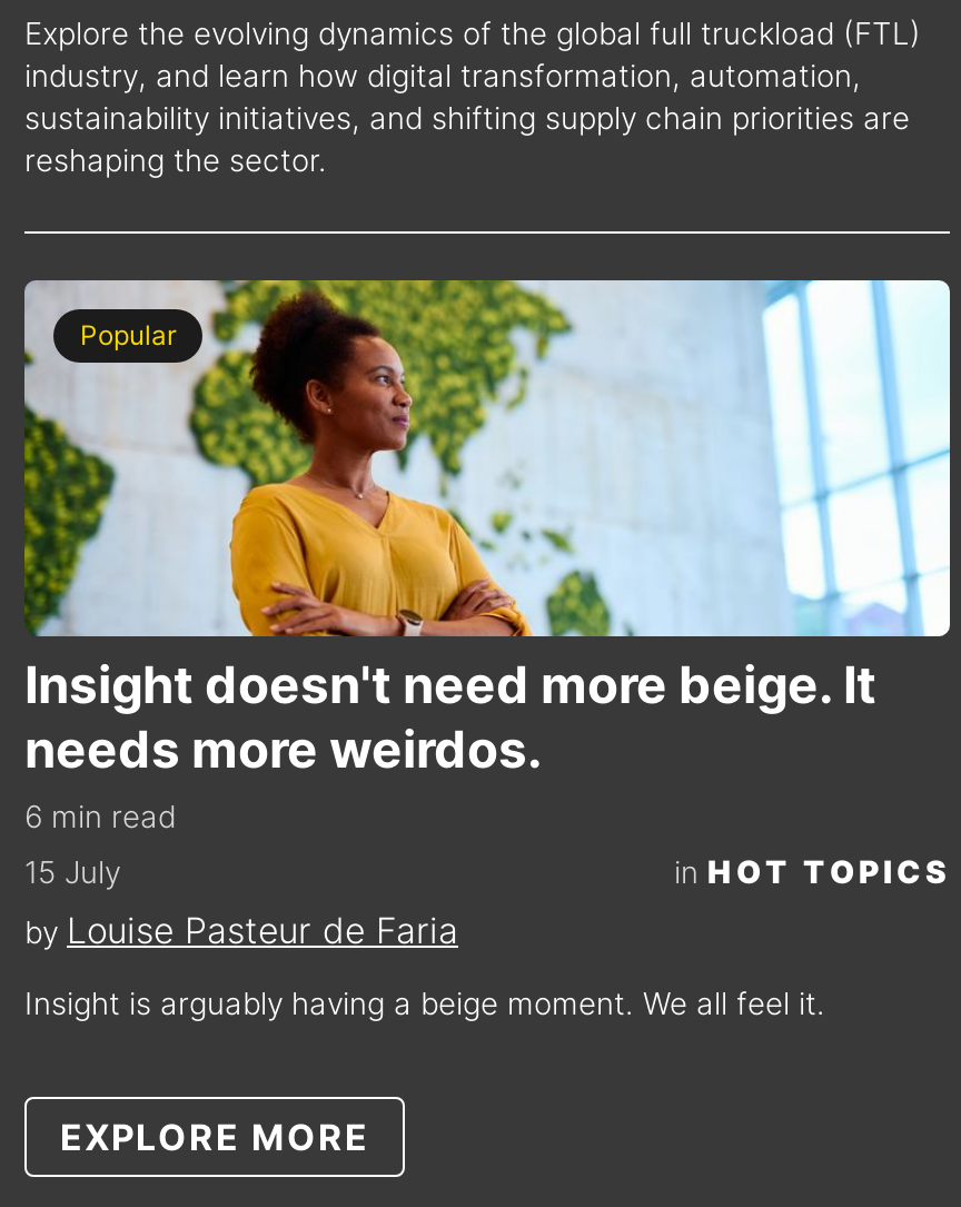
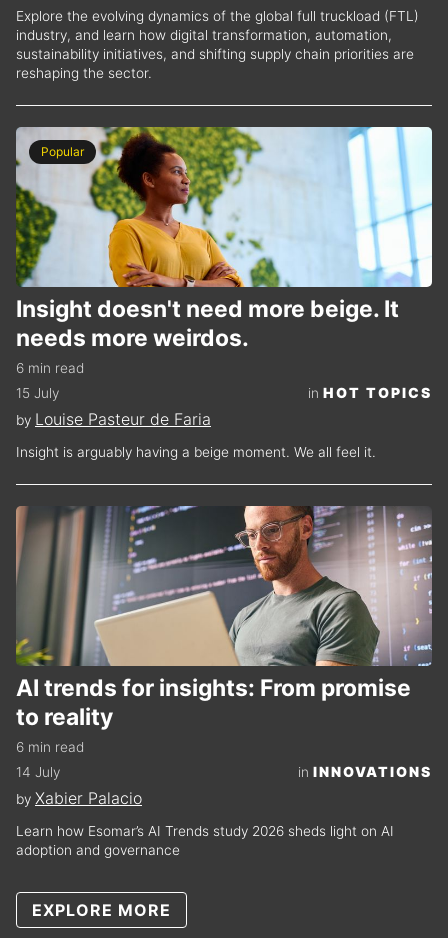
none -> [15,503,432,858] [image] | AI trends for insights: From promise | to reality | 6 min read | 14 July | in INNOVATIONS | by Xabier Palacio | Learn how Esomar’s AI Trends study 2026 sheds light on AI | adoption and governance

